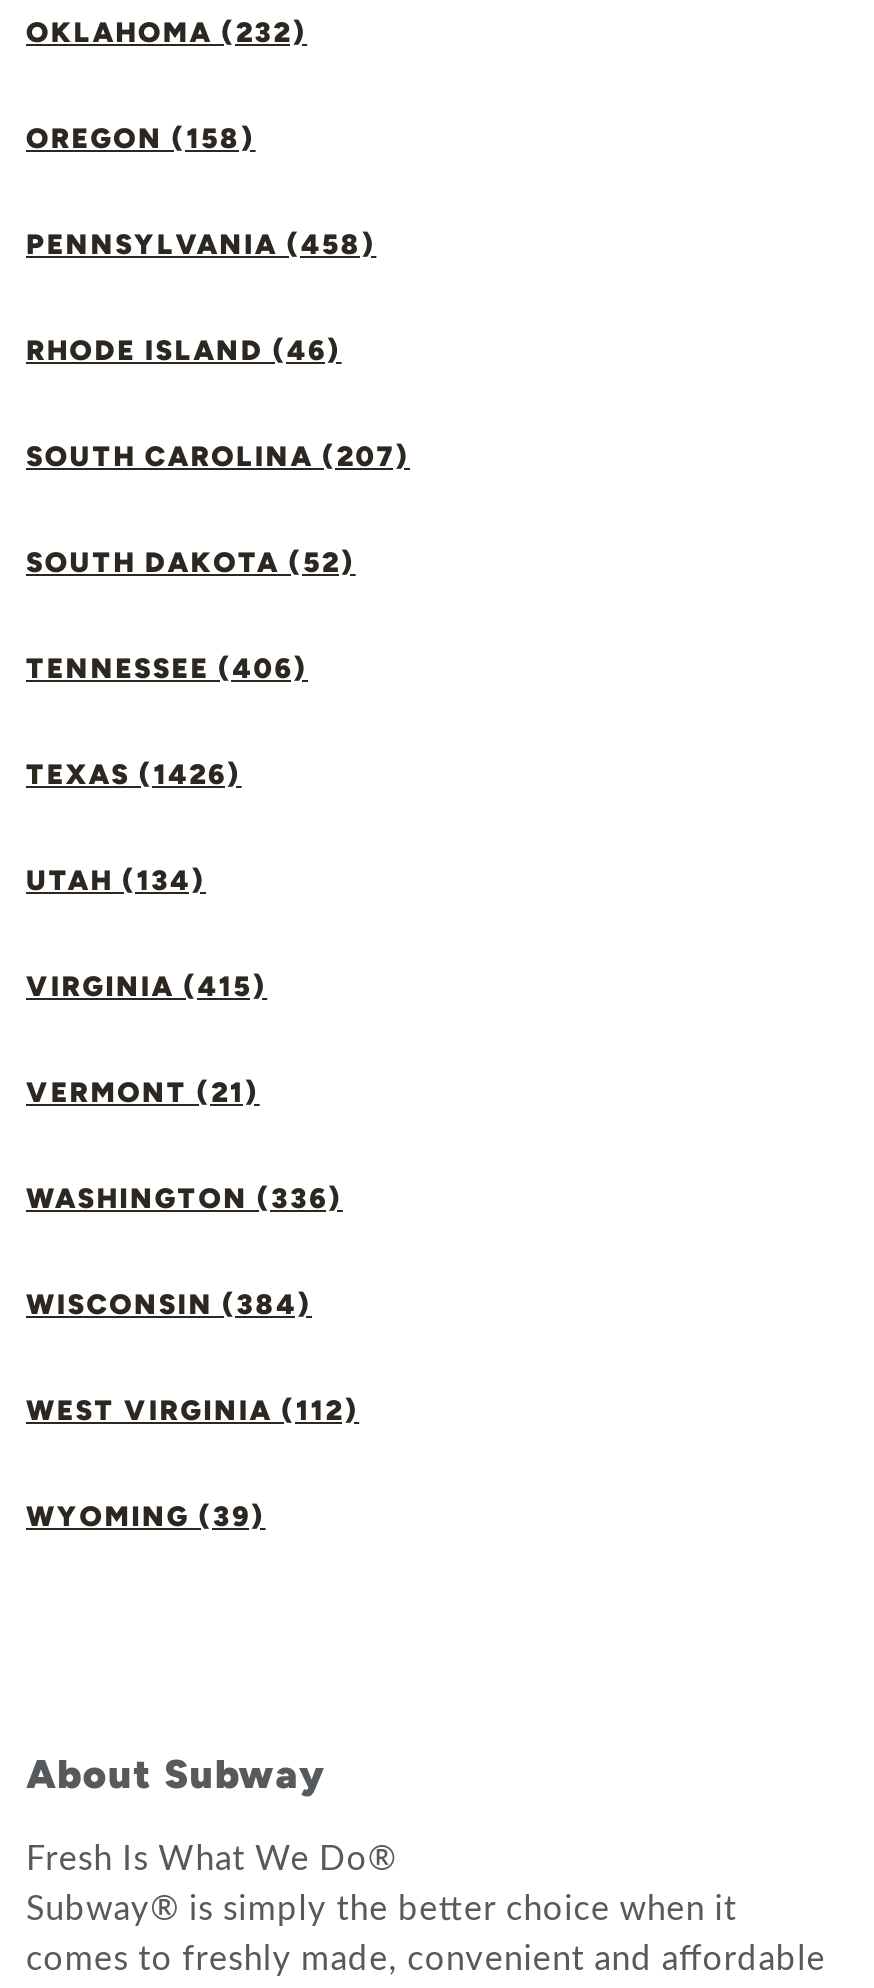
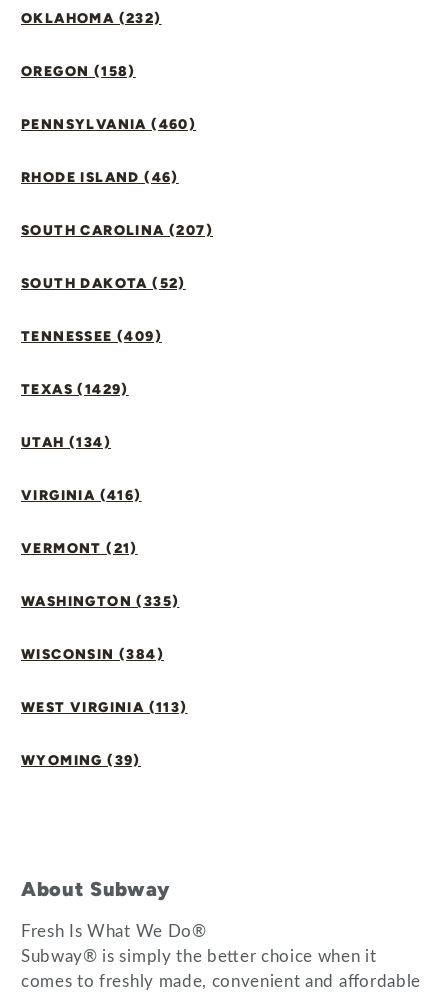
[26,228,376,262] PENNSYLVANIA (458) -> [21,116,196,133] PENNSYLVANIA (460)
[26,652,308,686] TENNESSEE (406) -> [21,328,162,345] TENNESSEE (409)
[26,758,242,792] TEXAS (1426) -> [21,381,129,398] TEXAS (1429)
[26,970,267,1004] VIRGINIA (415) -> [21,487,142,504] VIRGINIA (416)
[26,1182,343,1216] WASHINGTON (336) -> [21,593,179,610] WASHINGTON (335)
[26,1394,359,1428] WEST VIRGINIA (112) -> [21,699,188,716] WEST VIRGINIA (113)

